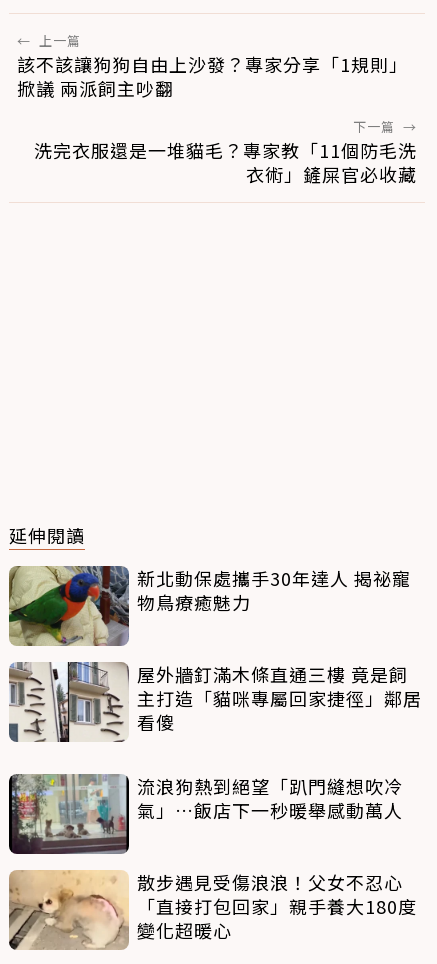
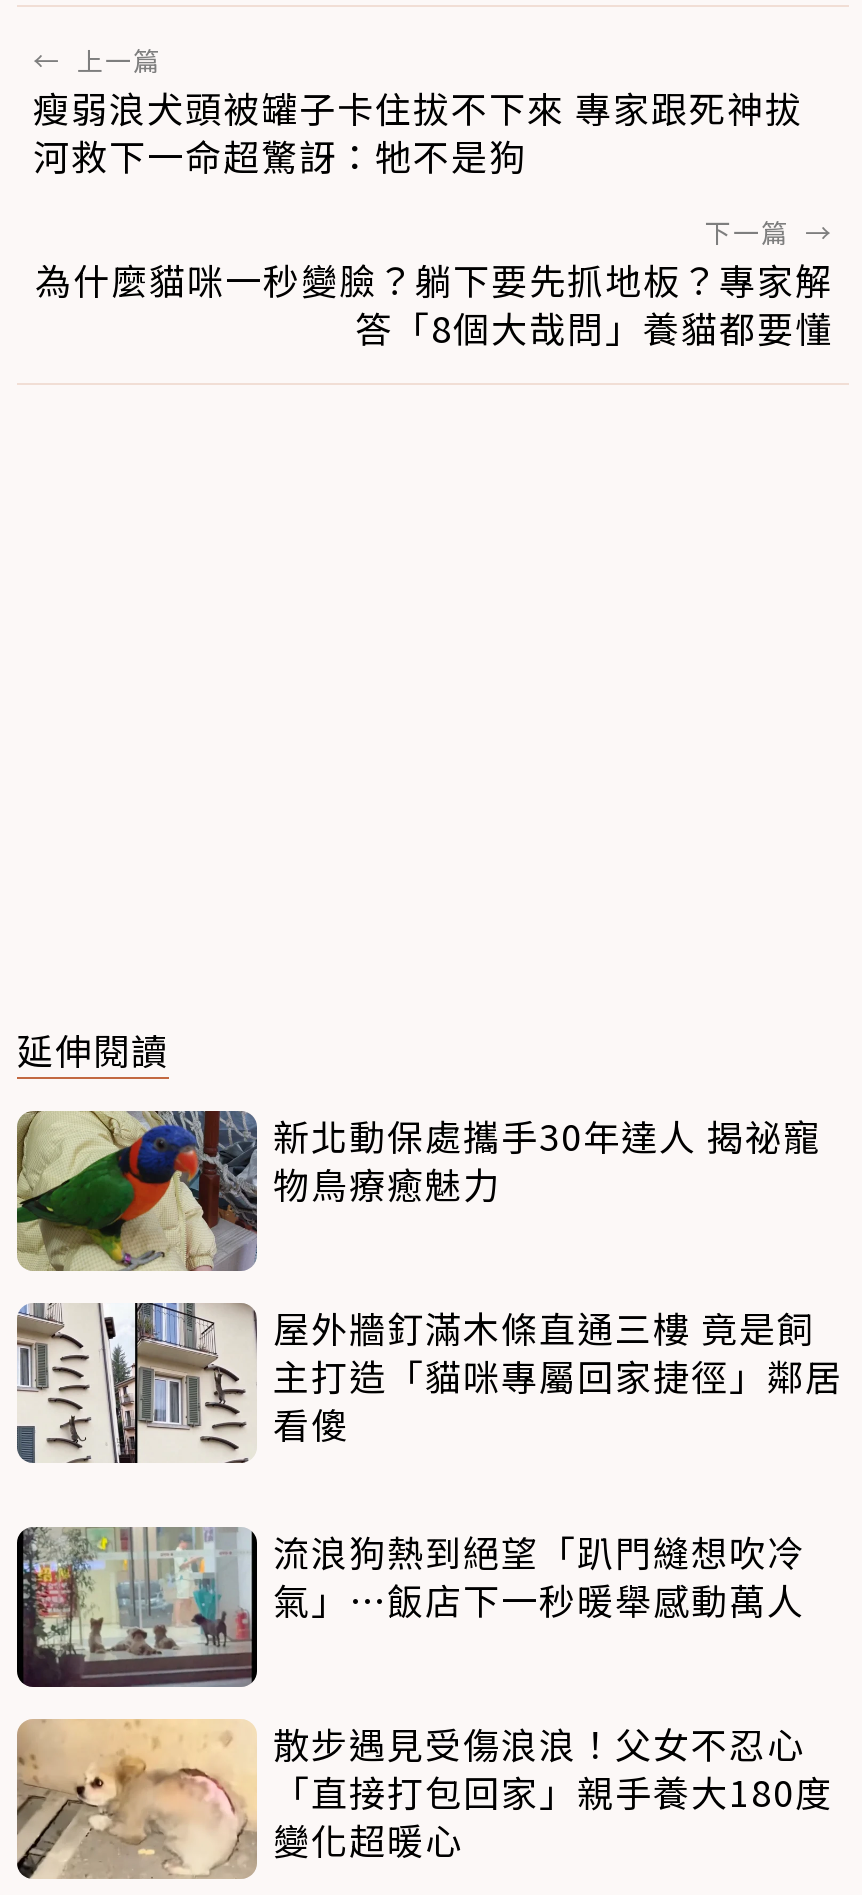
[17,51,408,101] 該不該讓狗狗自由上沙發？專家分享「1規則」 | 掀議 兩派飼主吵翻 -> [33,81,803,181] 瘦弱浪犬頭被罐子卡住拔不下來 專家跟死神拔 | 河救下一命超驚訝：牠不是狗
[34,137,417,187] 洗完衣服還是一堆貓毛？專家教「11個防毛洗 | 衣術」鏟屎官必收藏 -> [35,253,833,353] 為什麼貓咪一秒變臉？躺下要先抓地板？專家解 | 答「8個大哉問」養貓都要懂

